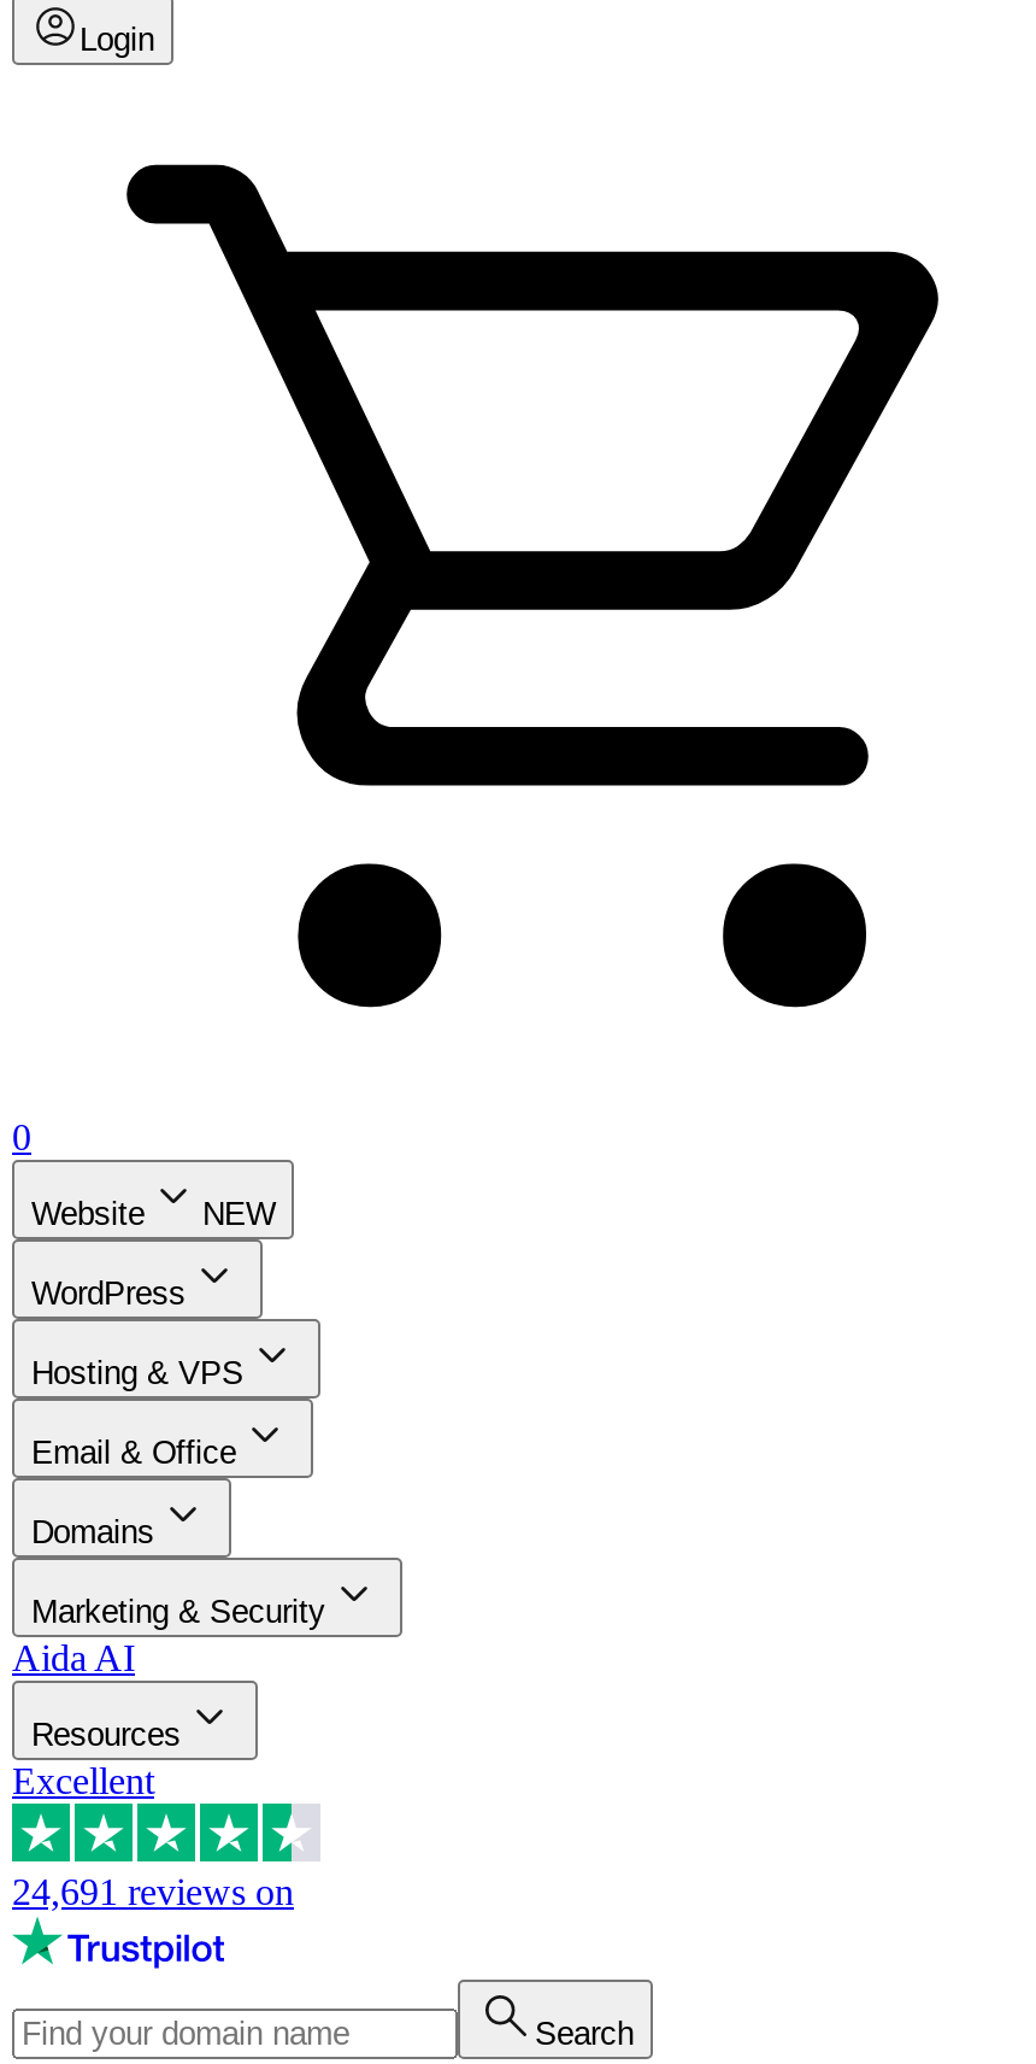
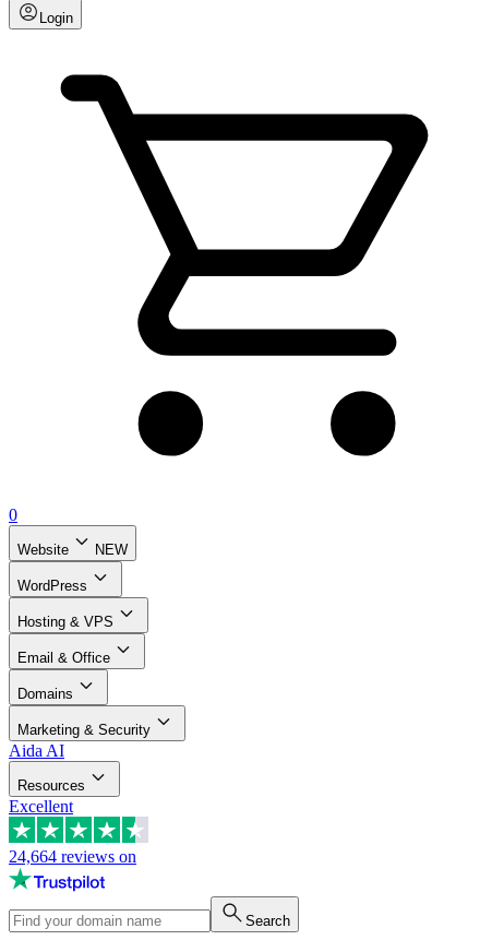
[12,1871,294,1912] 24,691 reviews on -> [9,847,136,866] 24,664 reviews on

